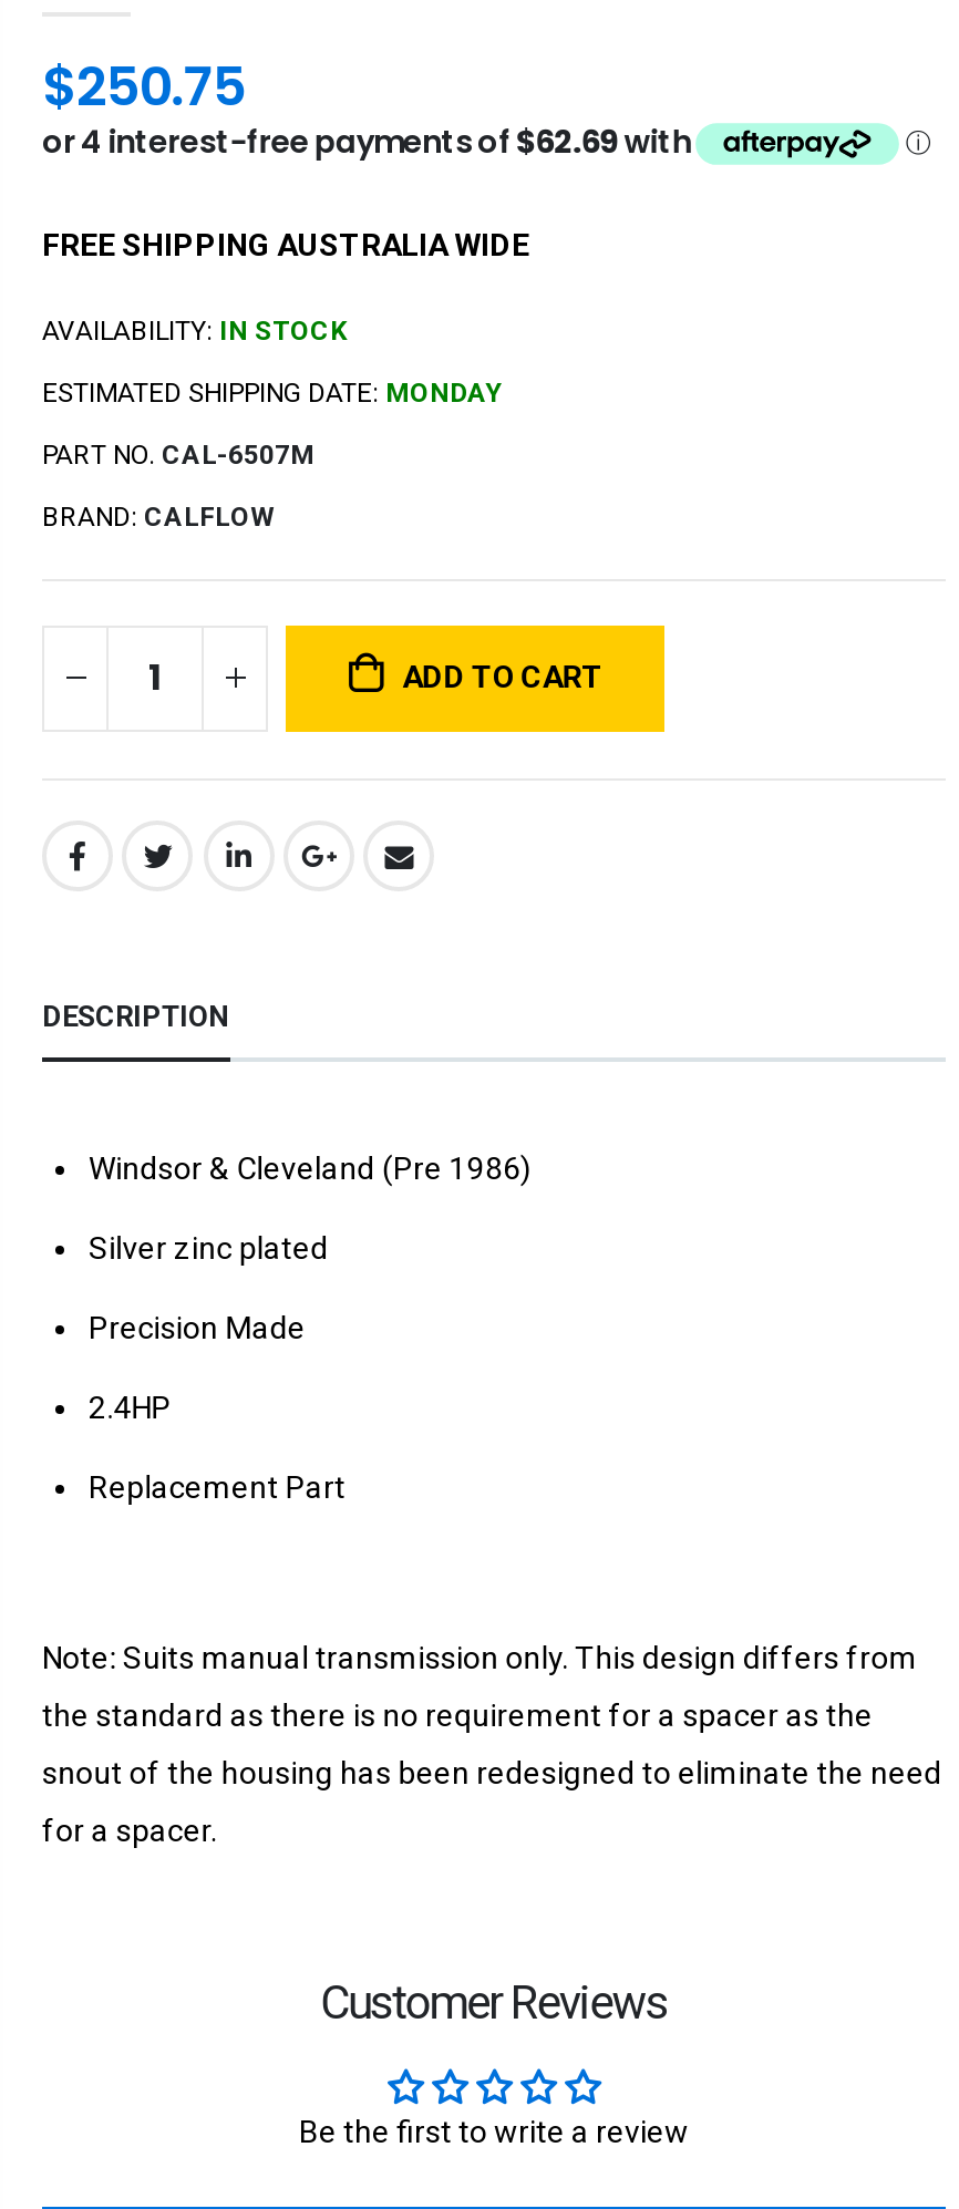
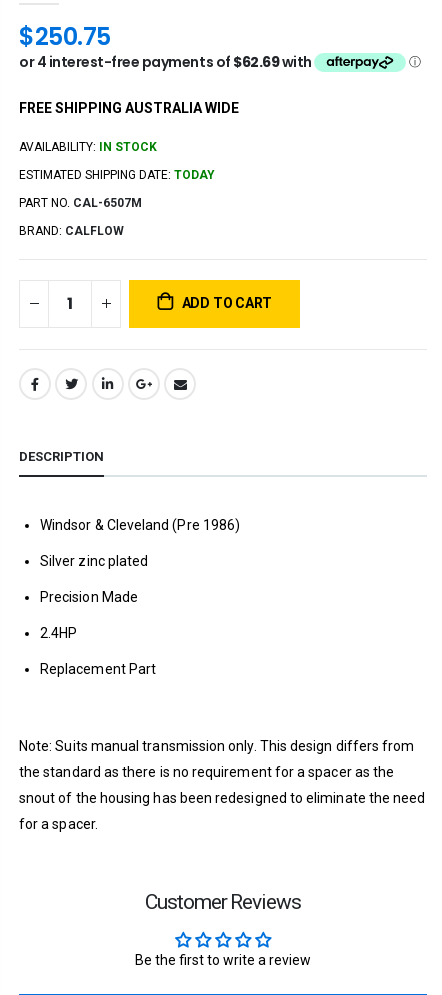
[42,377,503,408] ESTIMATED SHIPPING DATE: MONDAY -> [19,168,215,182] ESTIMATED SHIPPING DATE: TODAY

